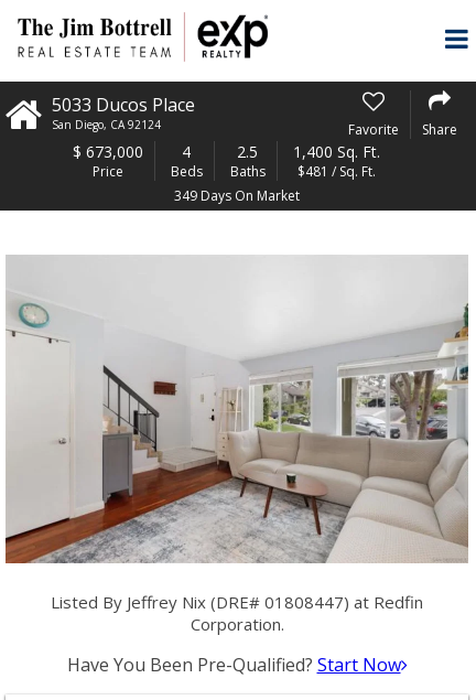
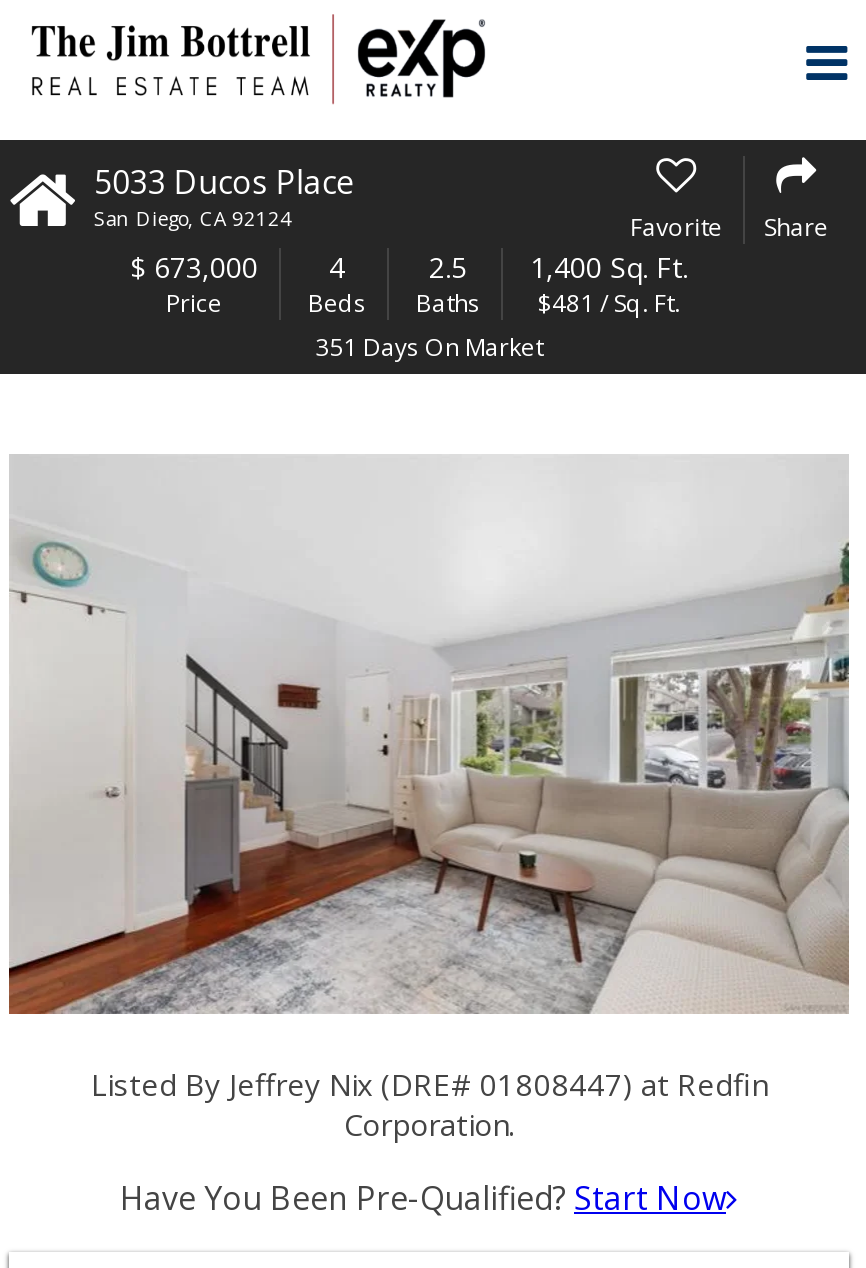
[174,186,300,205] 349 Days On Market -> [315,330,543,364] 351 Days On Market

